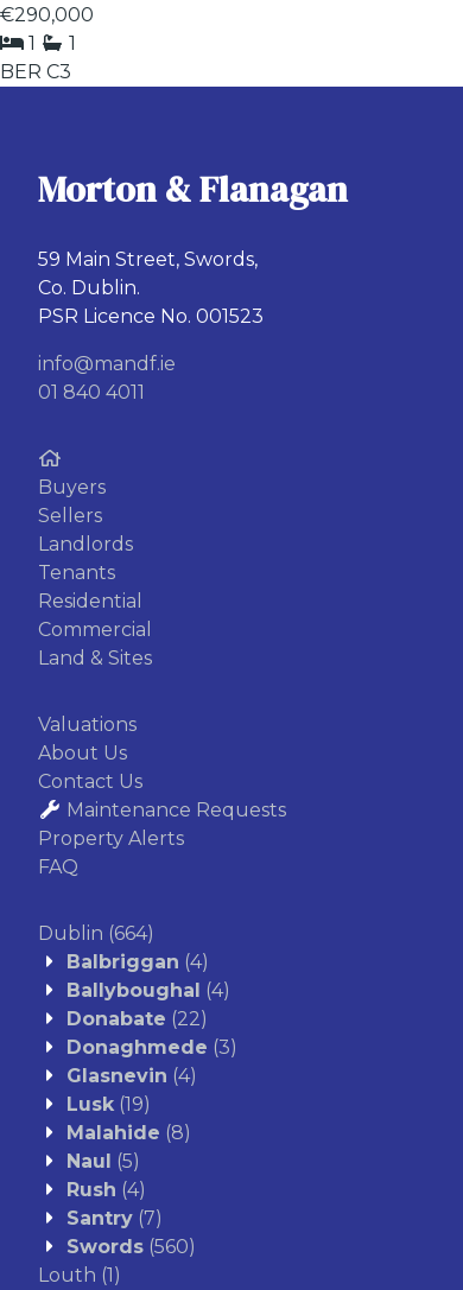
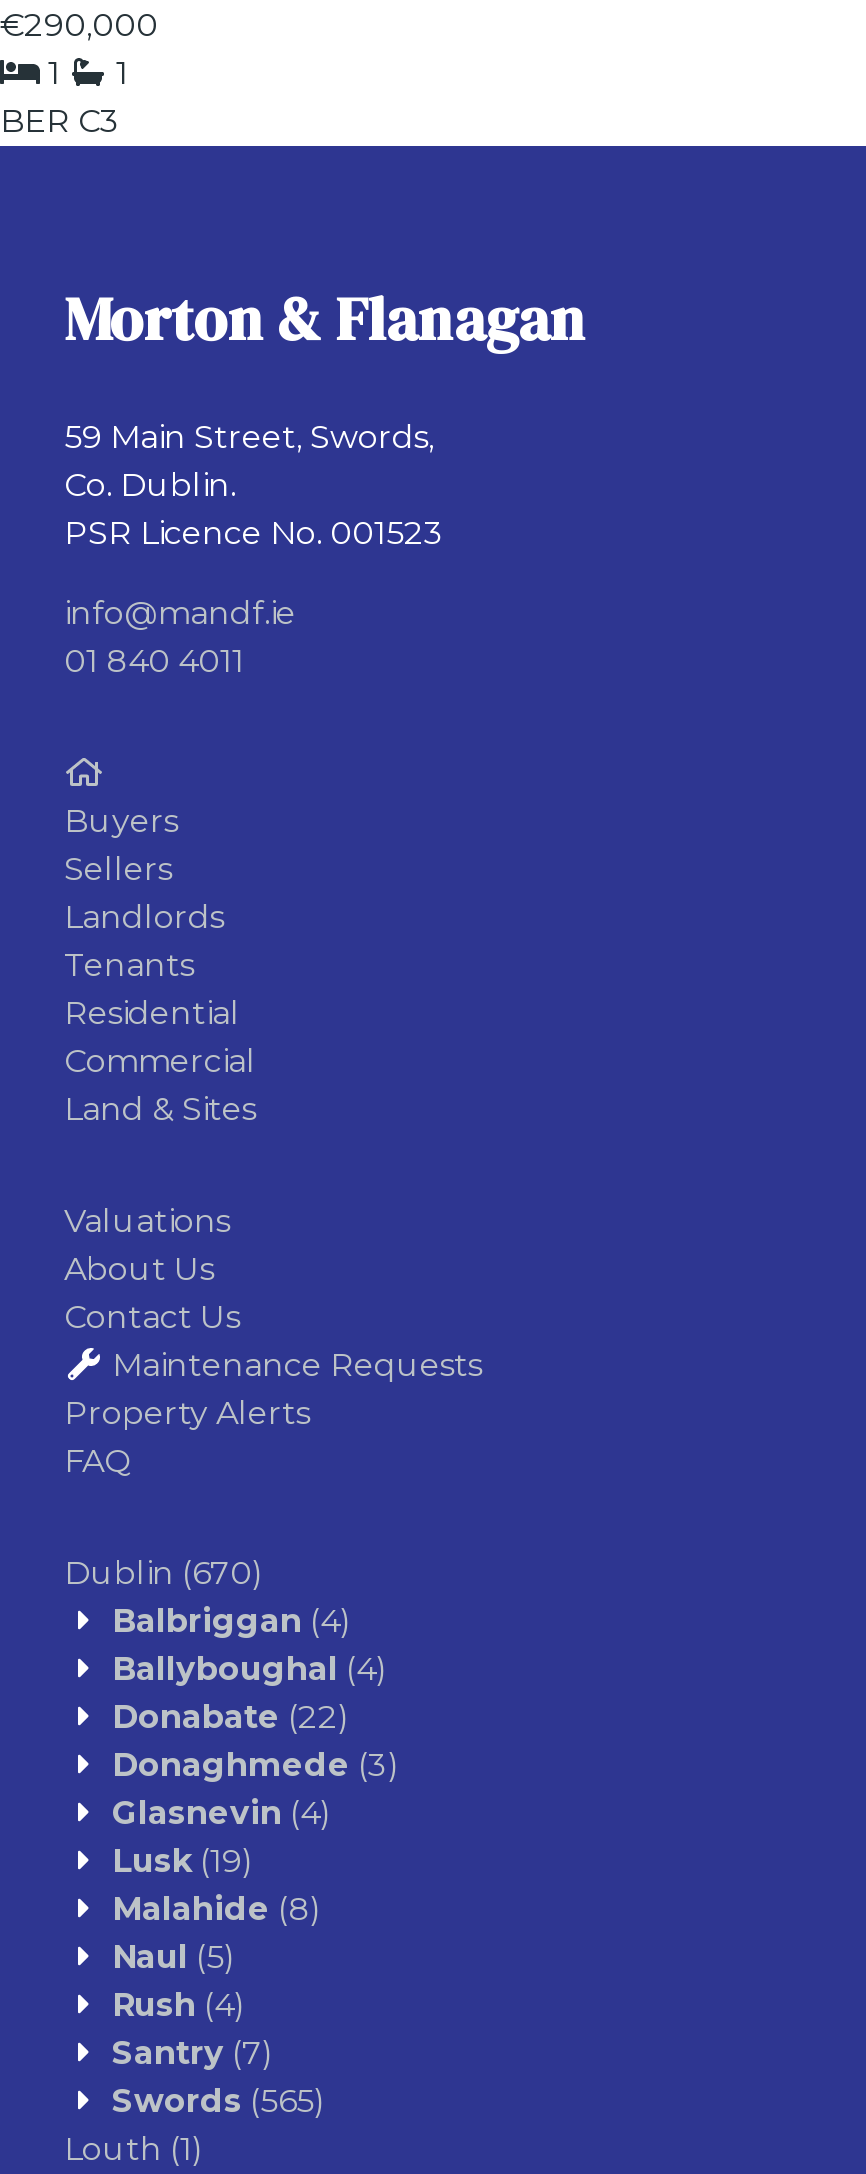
[38,922,154,945] Dublin (664) -> [64,1555,264,1593] Dublin (670)
[66,1236,196,1258] Swords (560) -> [112,2083,326,2121] Swords (565)

